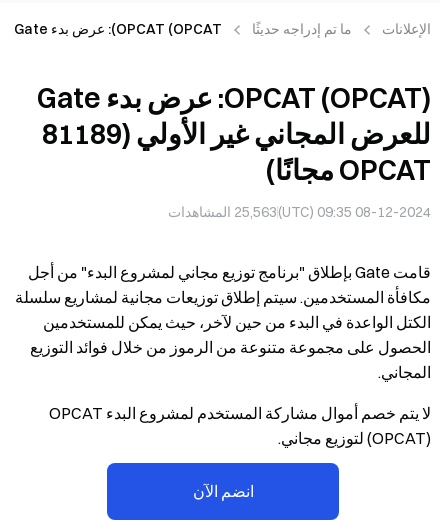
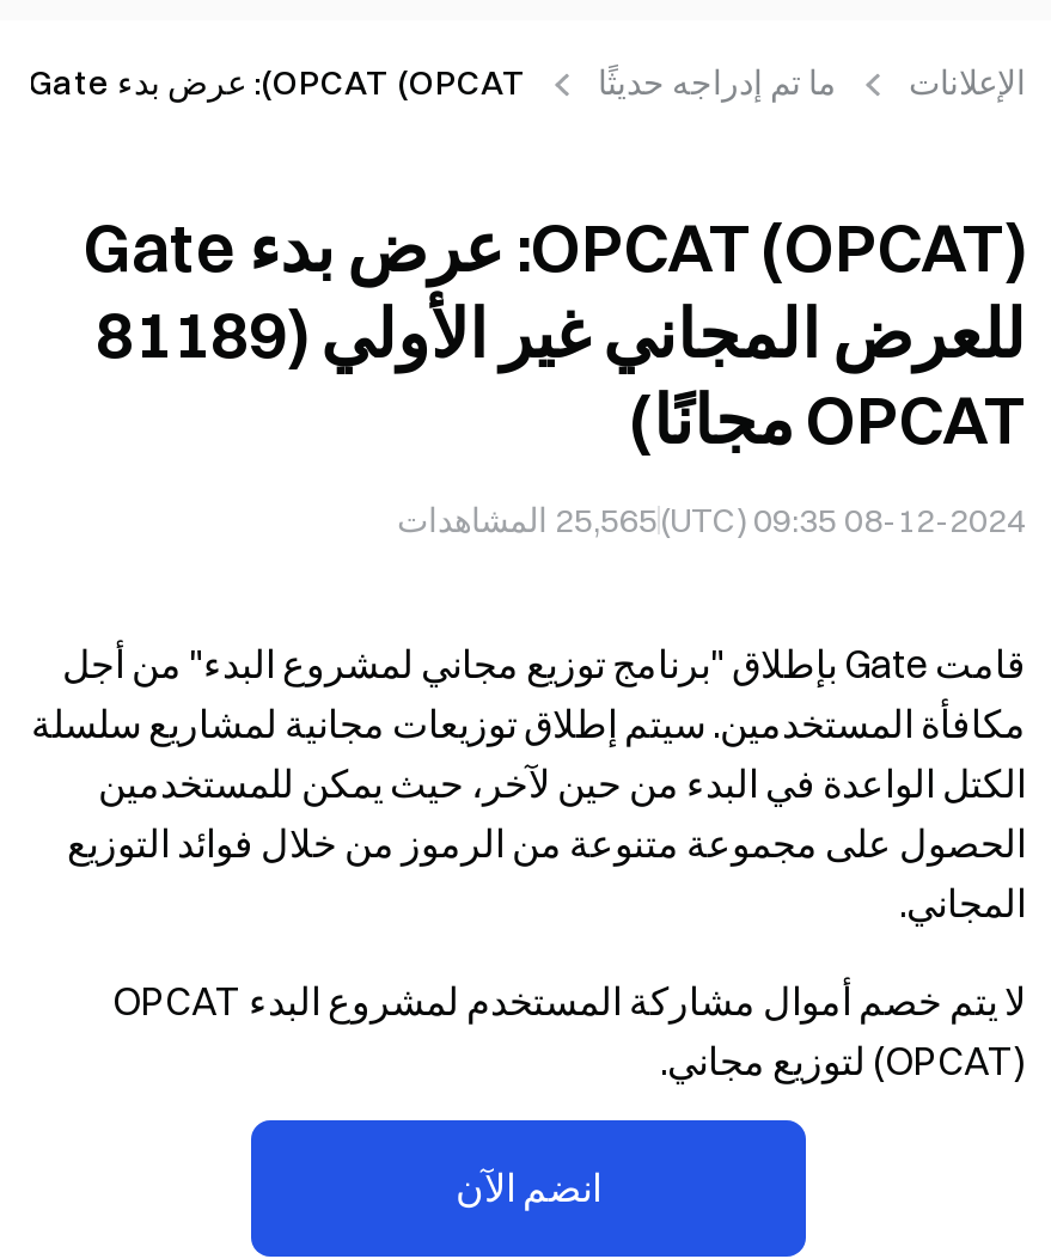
[168,203,277,221] 25,563 المشاهدات -> [397,499,658,542] 25,565 المشاهدات

